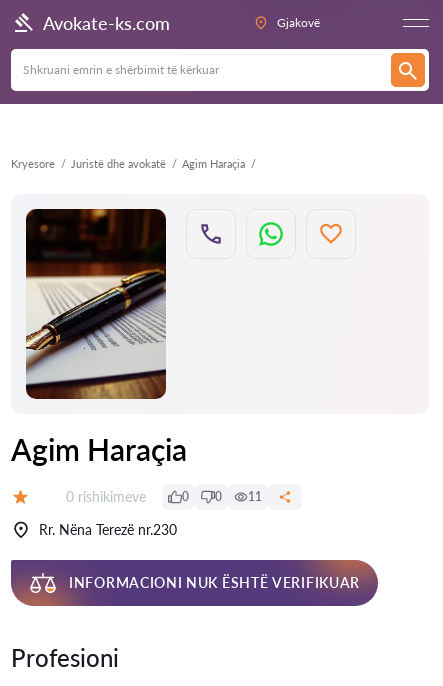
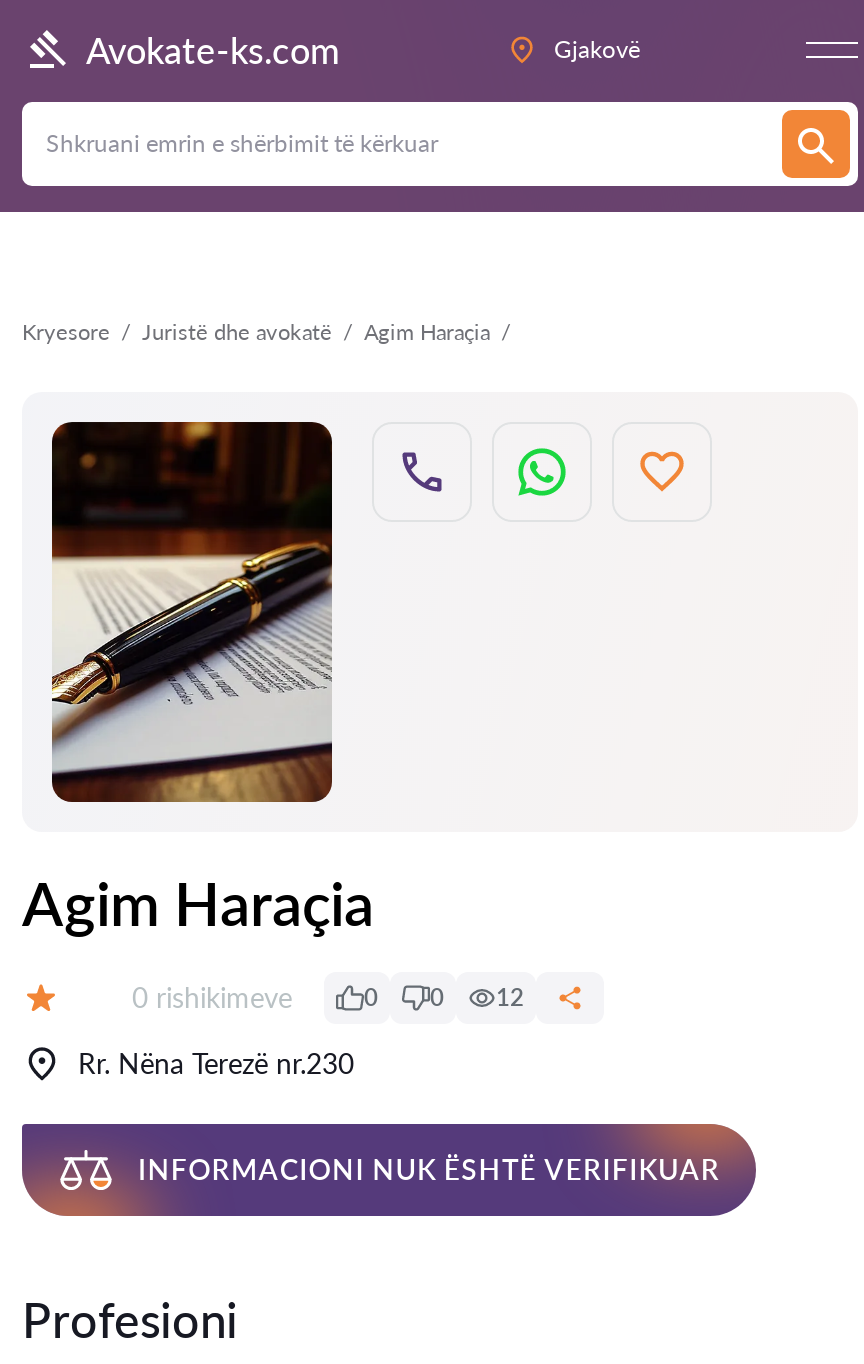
[248,489,262,504] 11 -> [496,982,524,1012] 12

